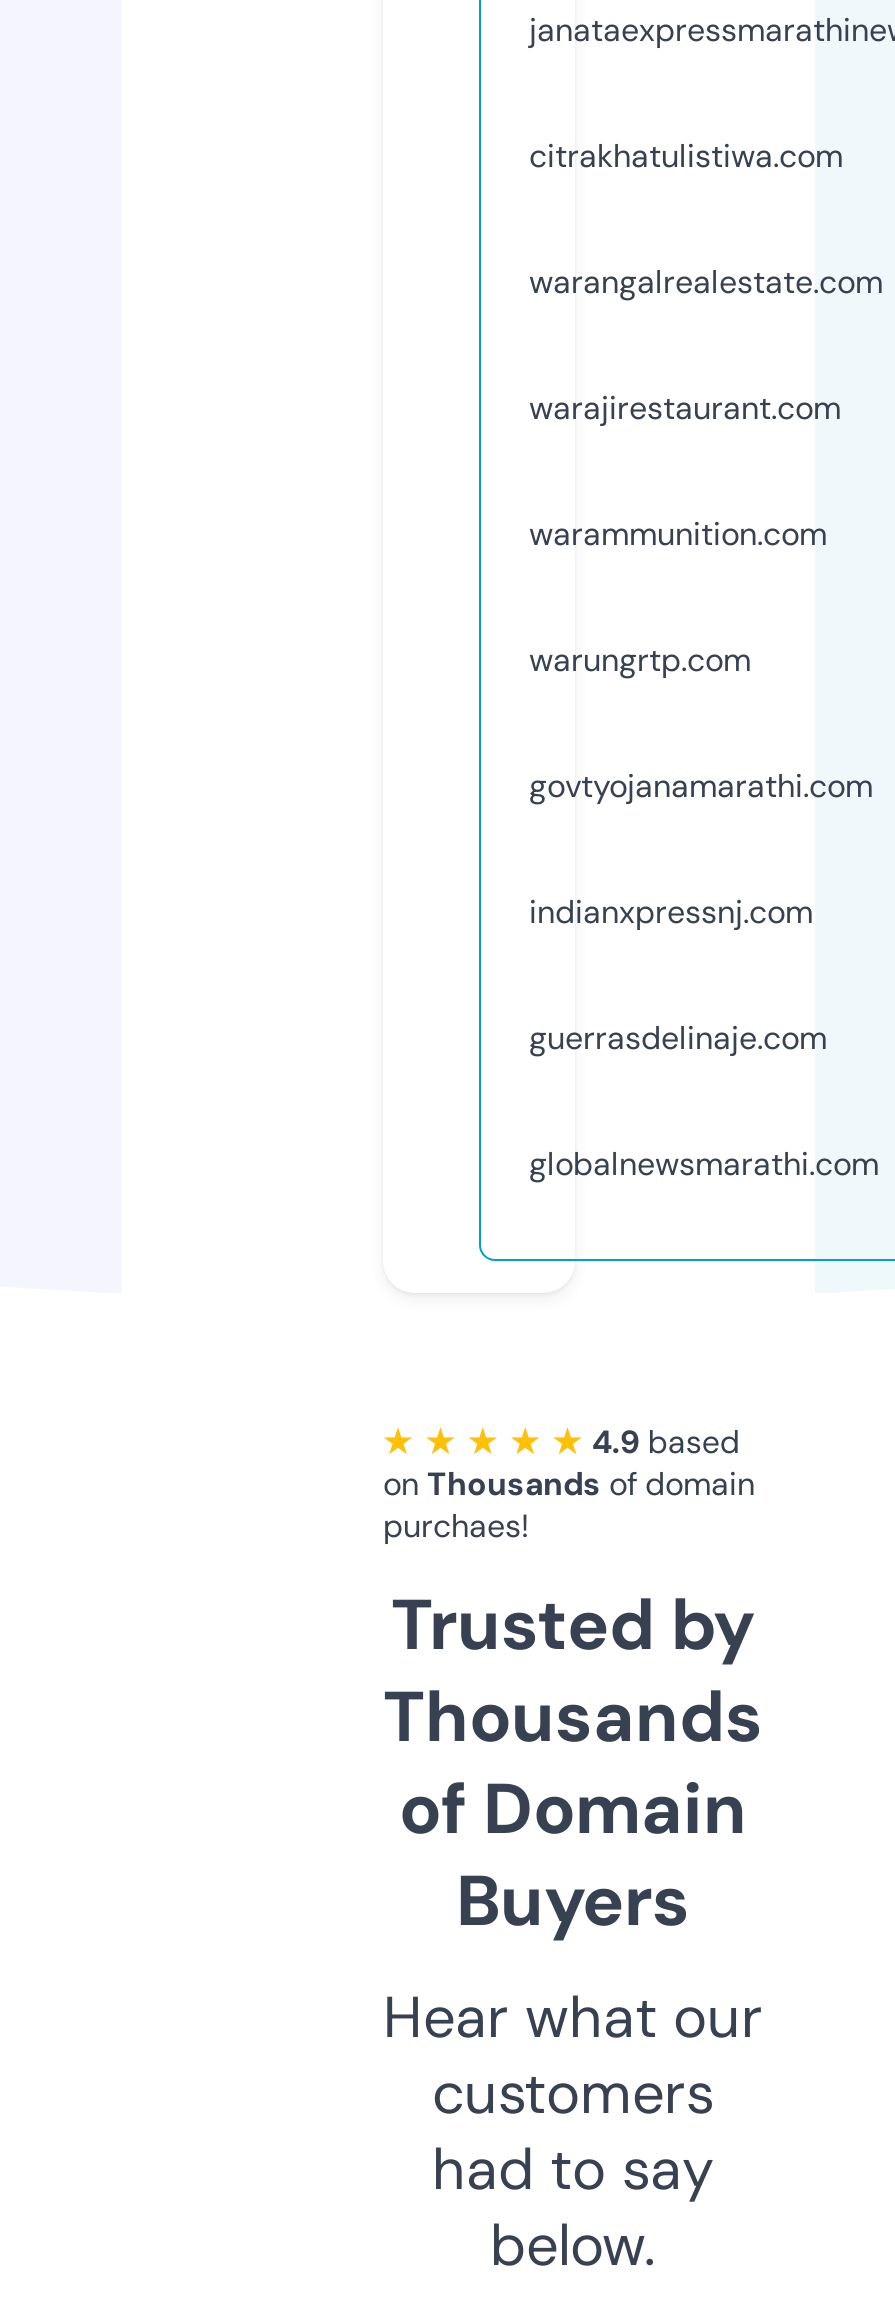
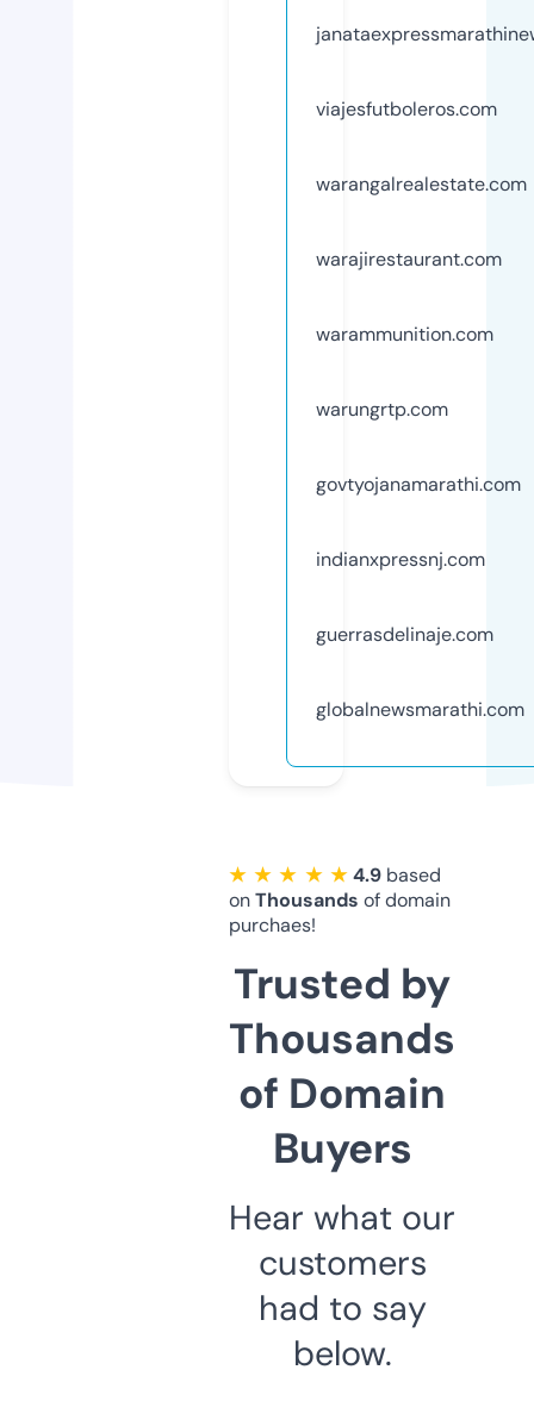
[529,135,843,177] citrakhatulistiwa.com -> [316,96,497,121] viajesfutboleros.com

